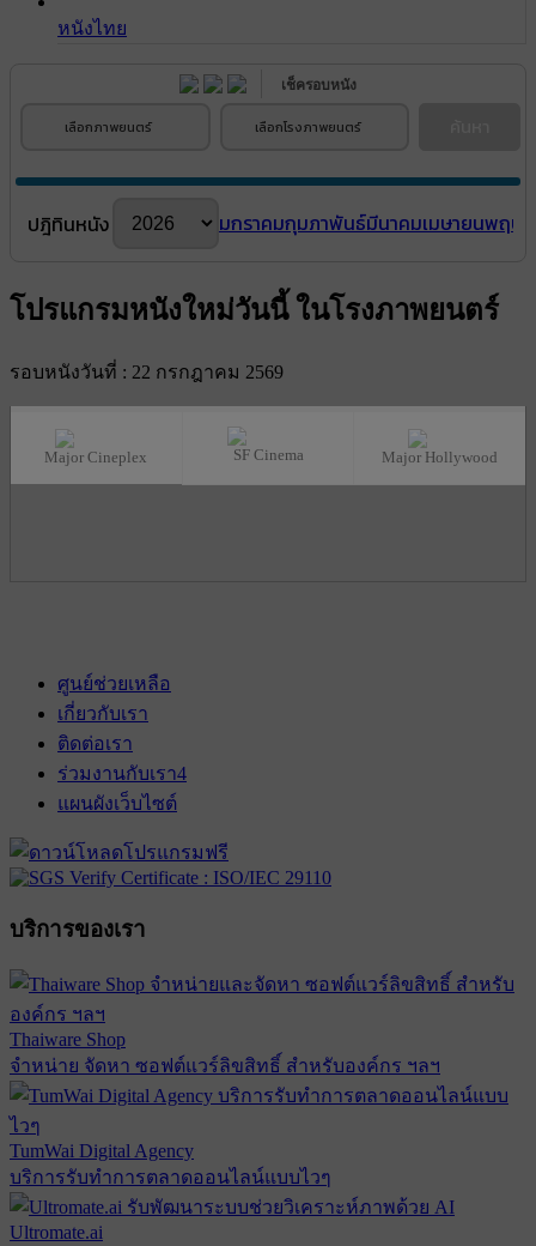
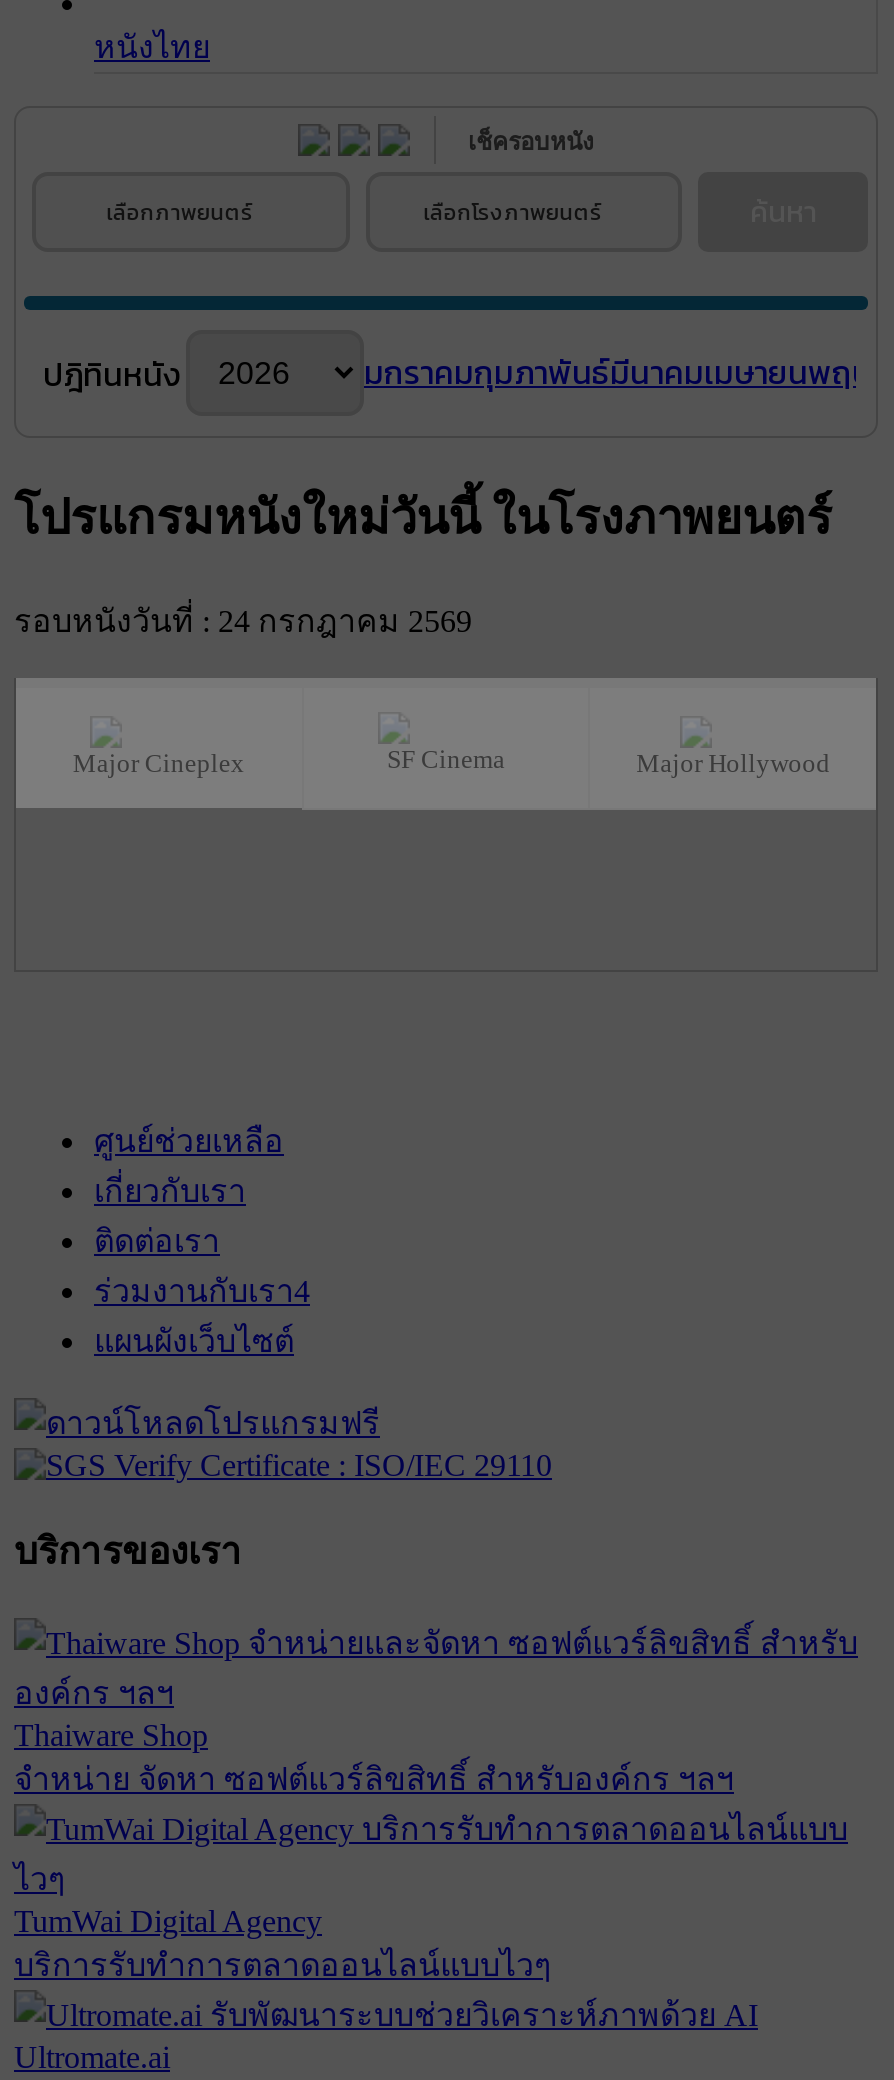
[10,362,284,382] รอบหนังวันที่ : 22 กรกฎาคม 2569 -> [14,604,472,638] รอบหนังวันที่ : 24 กรกฎาคม 2569

